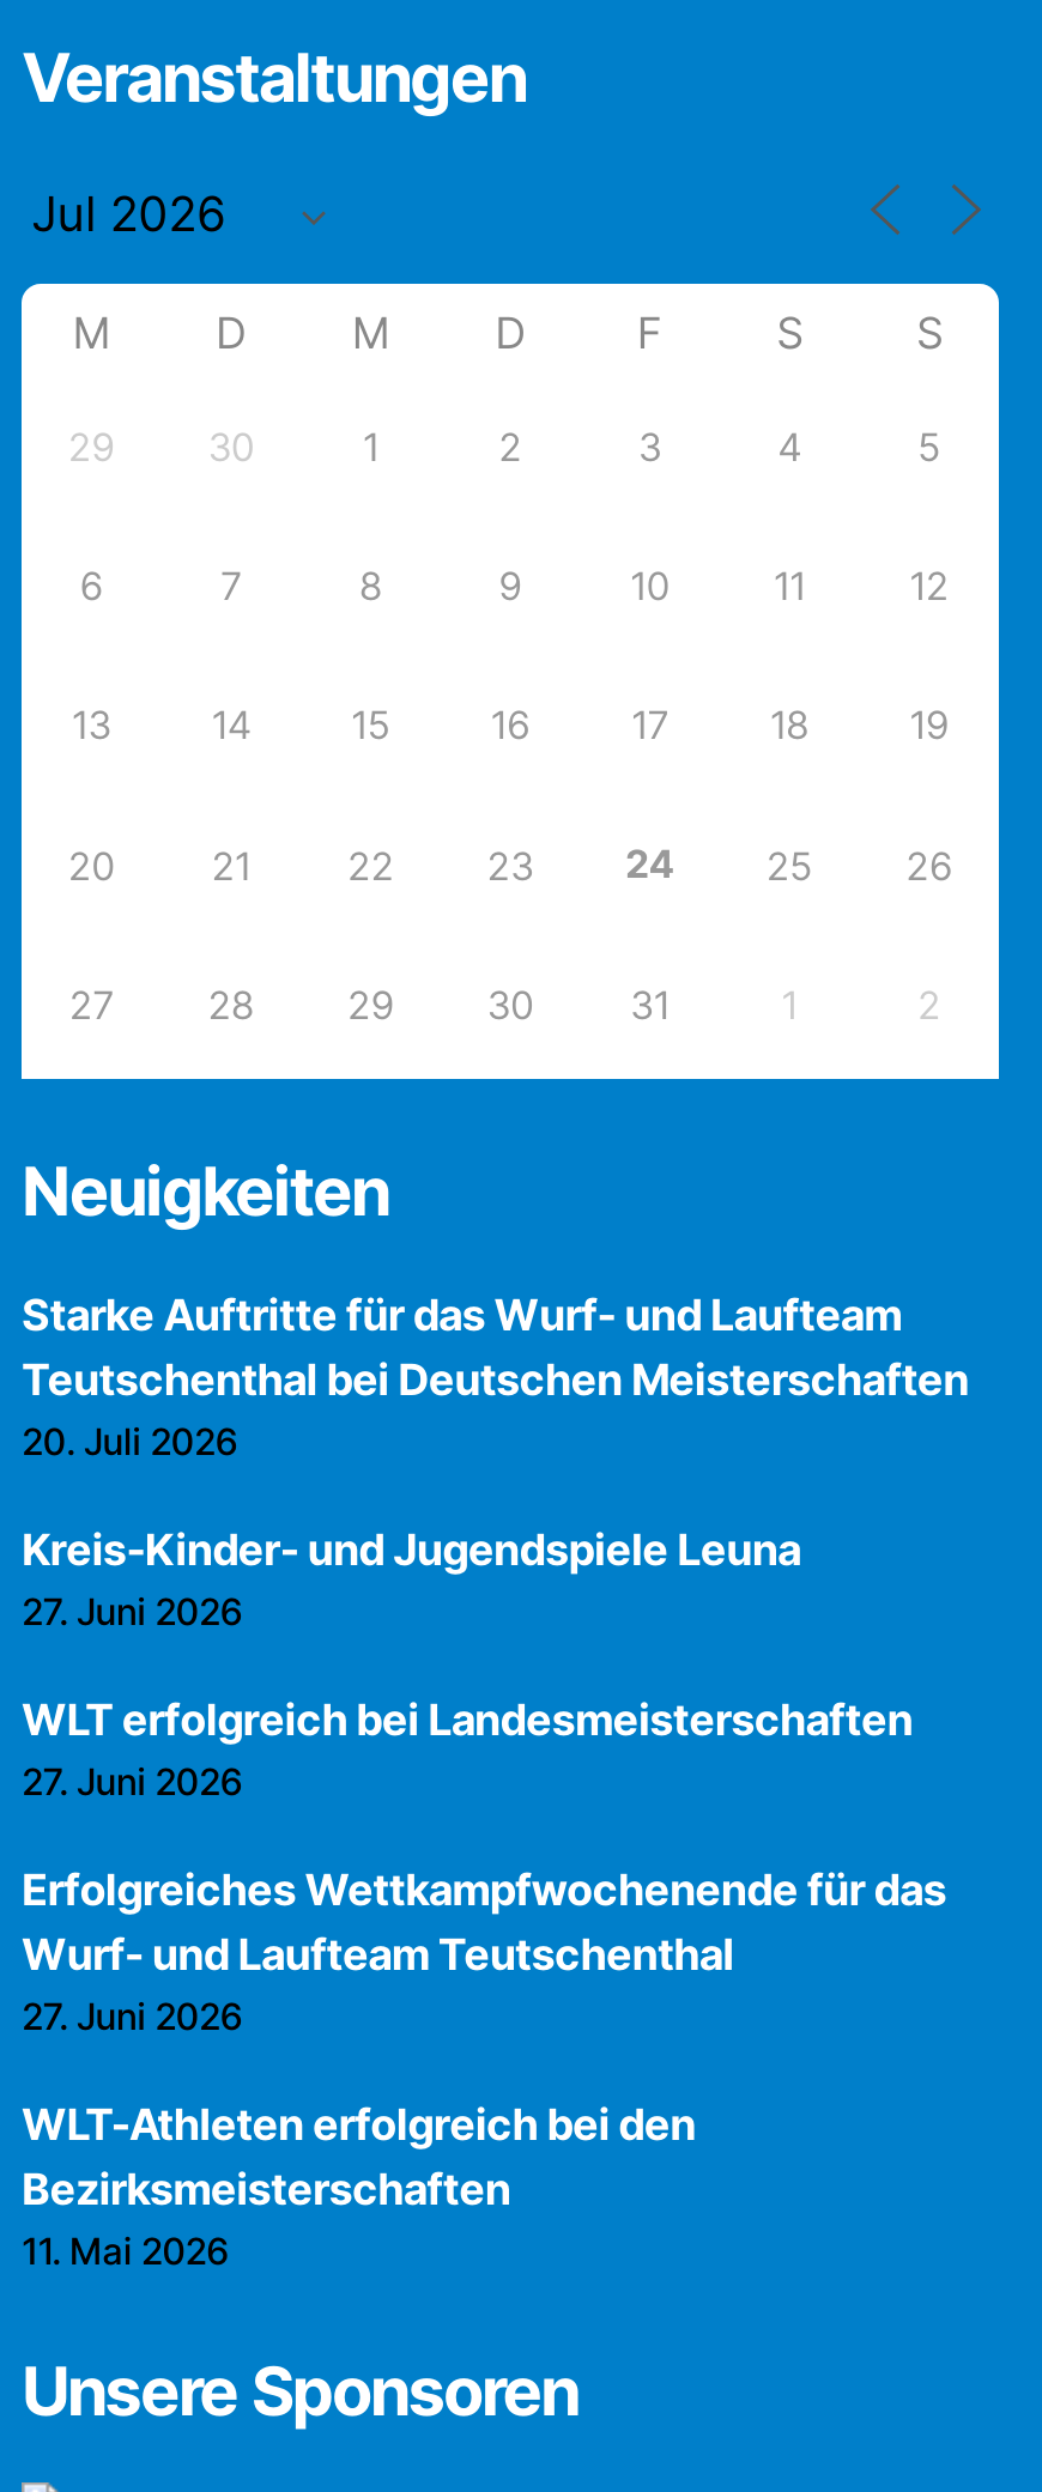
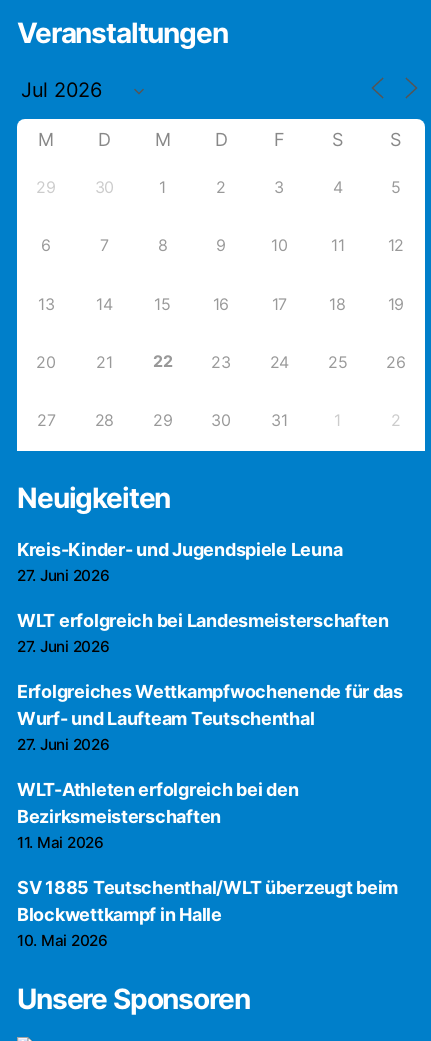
[22,1290,969,1465] Starke Auftritte für das Wurf- und Laufteam | Teutschenthal bei Deutschen Meisterschaften | 20. Juli 2026 -> none
moved [22,1525,946,2275] -> [17,539,403,852]: Kreis-Kinder- und Jugendspiele Leuna | 27. Juni 2026 | WLT erfolgreich bei Landesmeisterschaften | ... | Bezirksmeisterschaften | 11. Mai 2026
none -> [17,877,398,950] SV 1885 Teutschenthal/WLT überzeugt beim | Blockwettkampf in Halle | 10. Mai 2026

